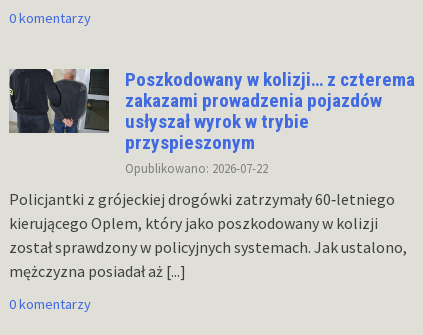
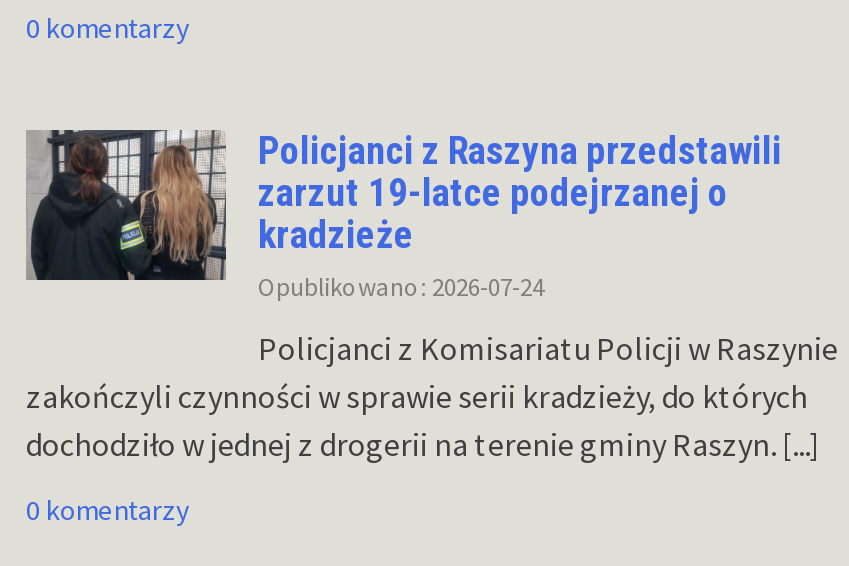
[9,68,415,176] [image] | Poszkodowany w kolizji… z czterema | zakazami prowadzenia pojazdów | usłyszał wyrok w trybie | przyspieszonym | Opublikowano: 2026-07-22 -> [26,128,782,302] [image] | Policjanci z Raszyna przedstawili | zarzut 19-latce podejrzanej o | kradzieże | Opublikowano: 2026-07-24
[9,189,407,281] Policjantki z grójeckiej drogówki zatrzymały 60‑letniego | kierującego Oplem, który jako poszkodowany w kolizji | został sprawdzony w policyjnych systemach. Jak ustalono, | mężczyzna posiadał aż [...] -> [26,328,838,464] Policjanci z Komisariatu Policji w Raszynie | zakończyli czynności w sprawie serii kradzieży, do których | dochodziło w jednej z drogerii na terenie gminy Raszyn. [...]

